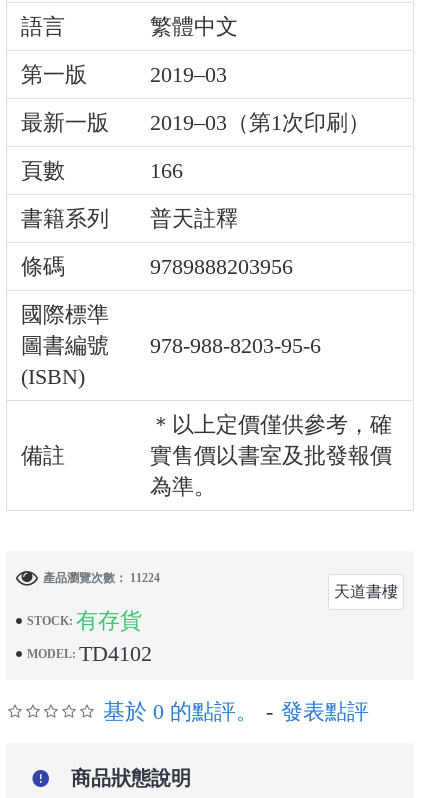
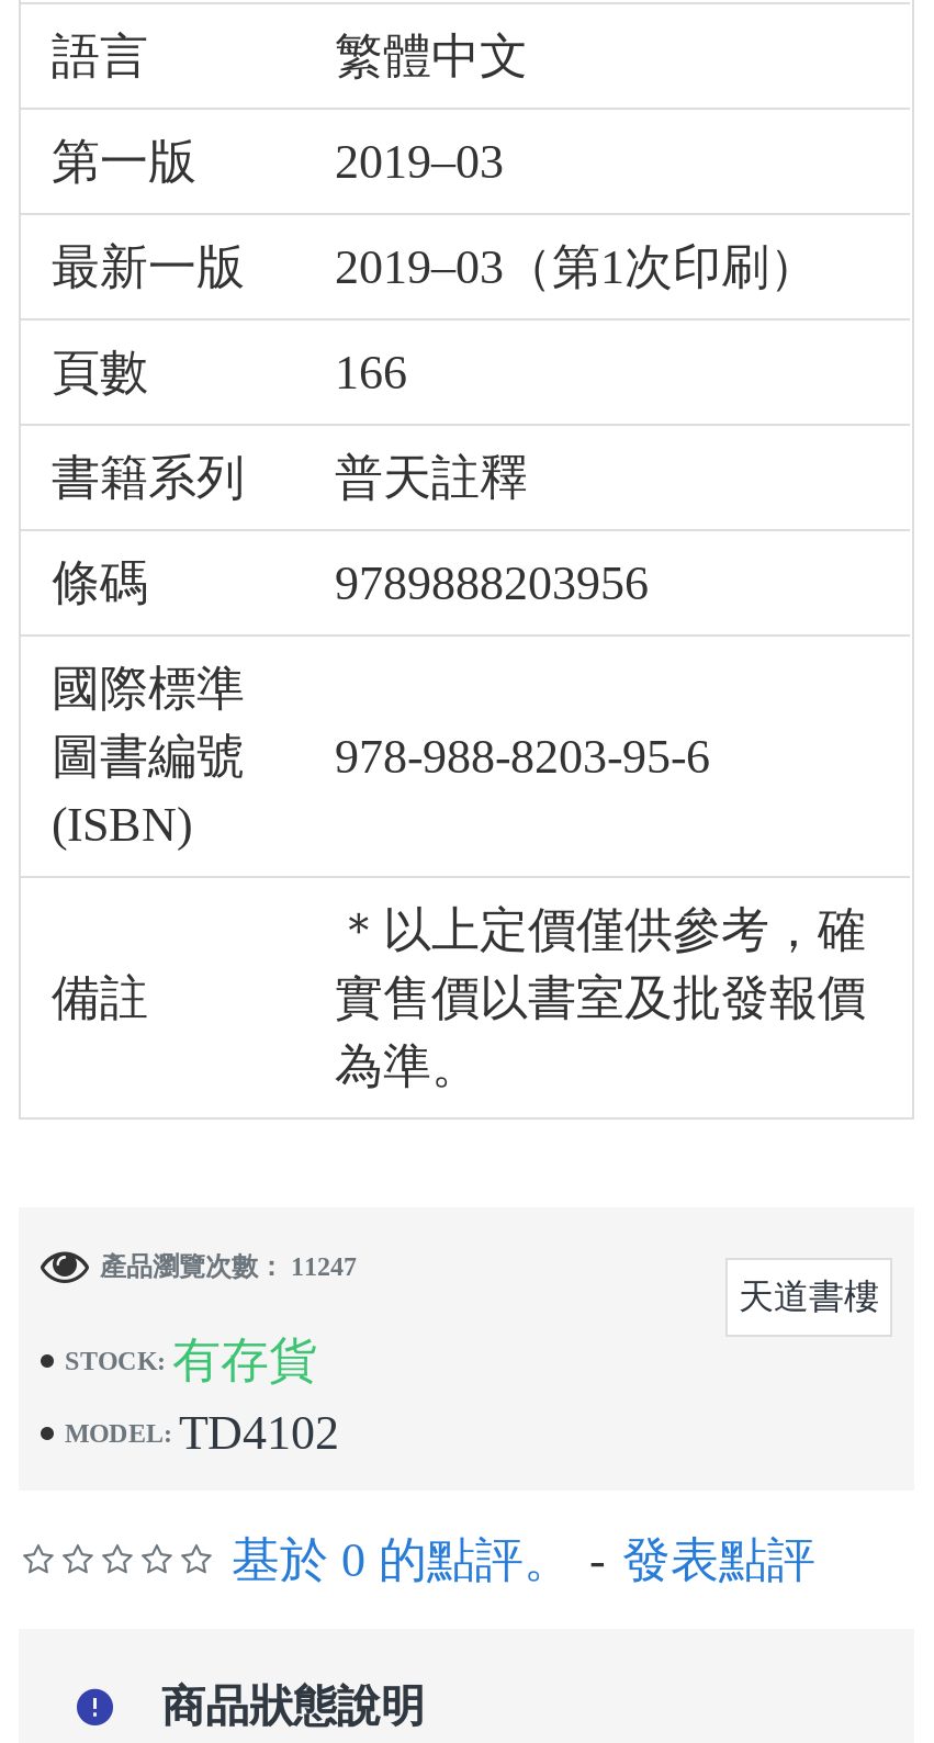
[43,570,160,584] 產品瀏覽次數： 11224 -> [100,1250,357,1281] 產品瀏覽次數： 11247

